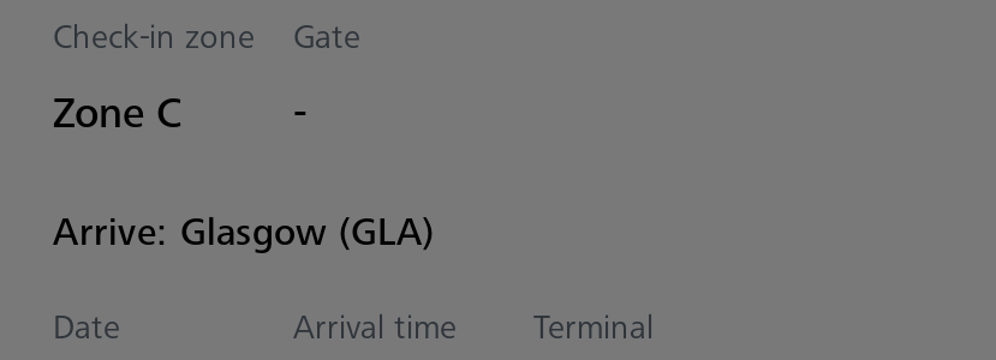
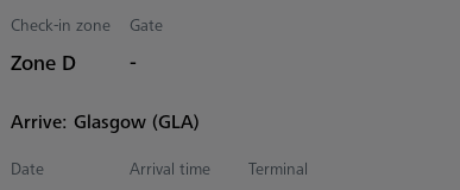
[53,89,183,139] Zone C -> [11,51,76,76] Zone D

